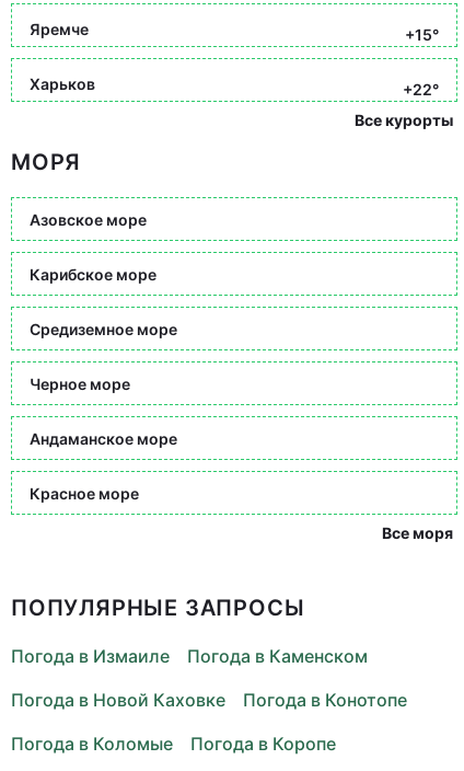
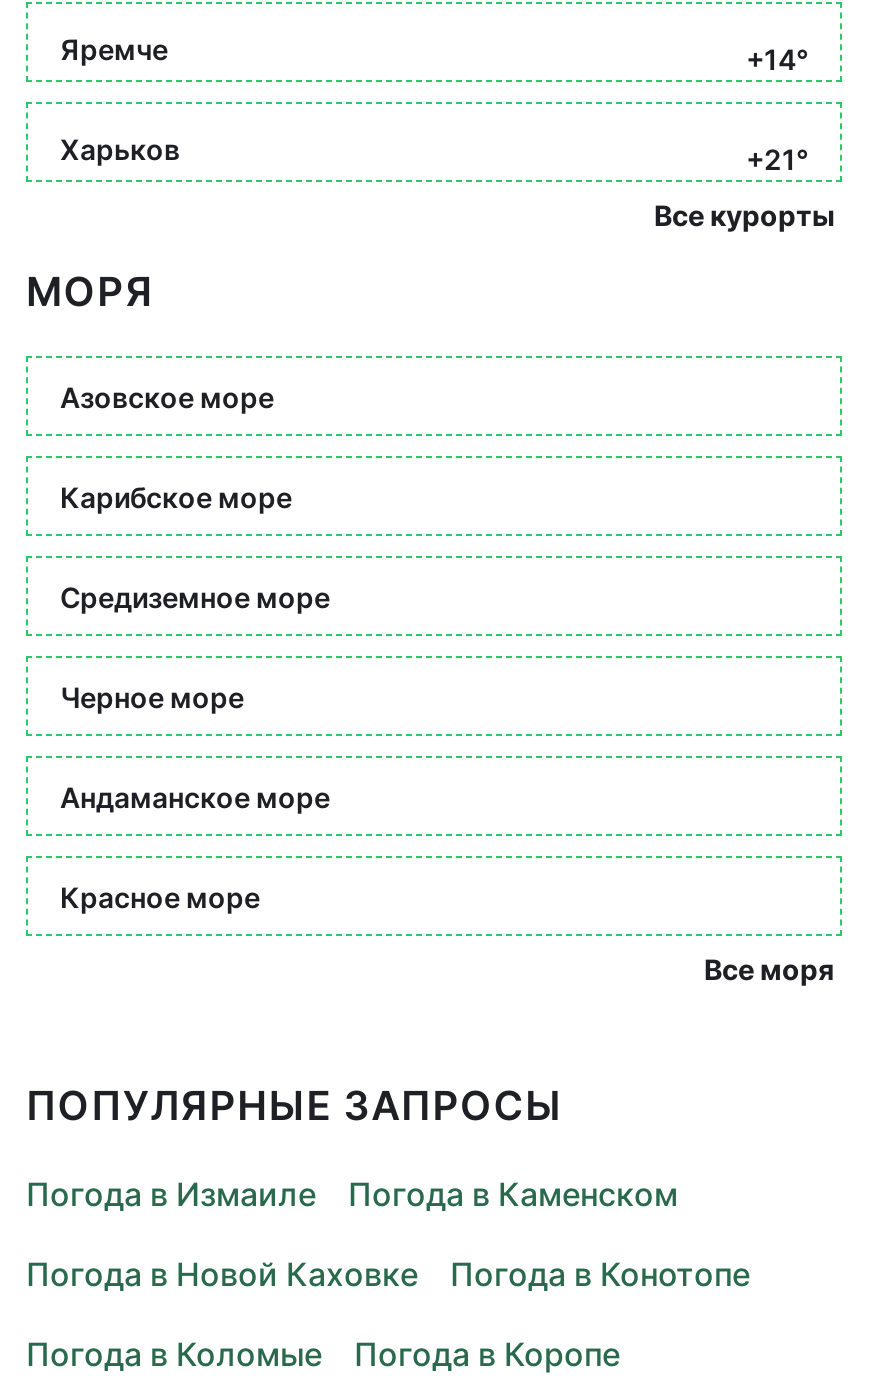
[405,25,439,44] +15° -> [746,42,808,76] +14°
[403,80,439,99] +22° -> [746,142,808,176] +21°

